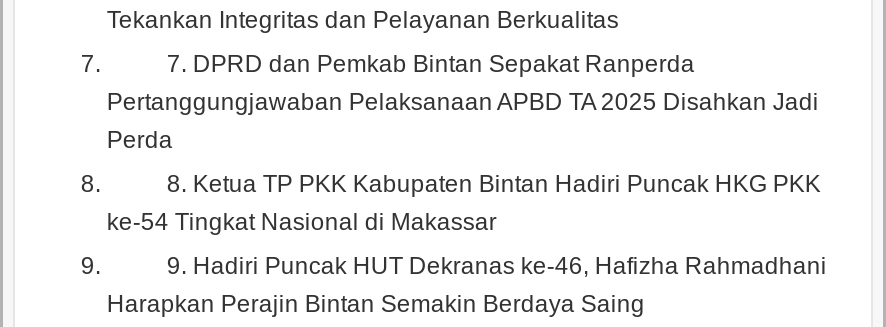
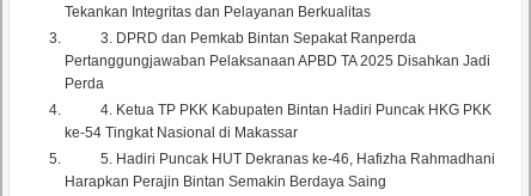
[167,50,695,78] 7. DPRD dan Pemkab Bintan Sepakat Ranperda -> [100,30,416,46] 3. DPRD dan Pemkab Bintan Sepakat Ranperda
[167,170,821,198] 8. Ketua TP PKK Kabupaten Bintan Hadiri Puncak HKG PKK -> [100,101,491,118] 4. Ketua TP PKK Kabupaten Bintan Hadiri Puncak HKG PKK
[167,252,827,280] 9. Hadiri Puncak HUT Dekranas ke-46, Hafizha Rahmadhani -> [100,150,495,167] 5. Hadiri Puncak HUT Dekranas ke-46, Hafizha Rahmadhani

